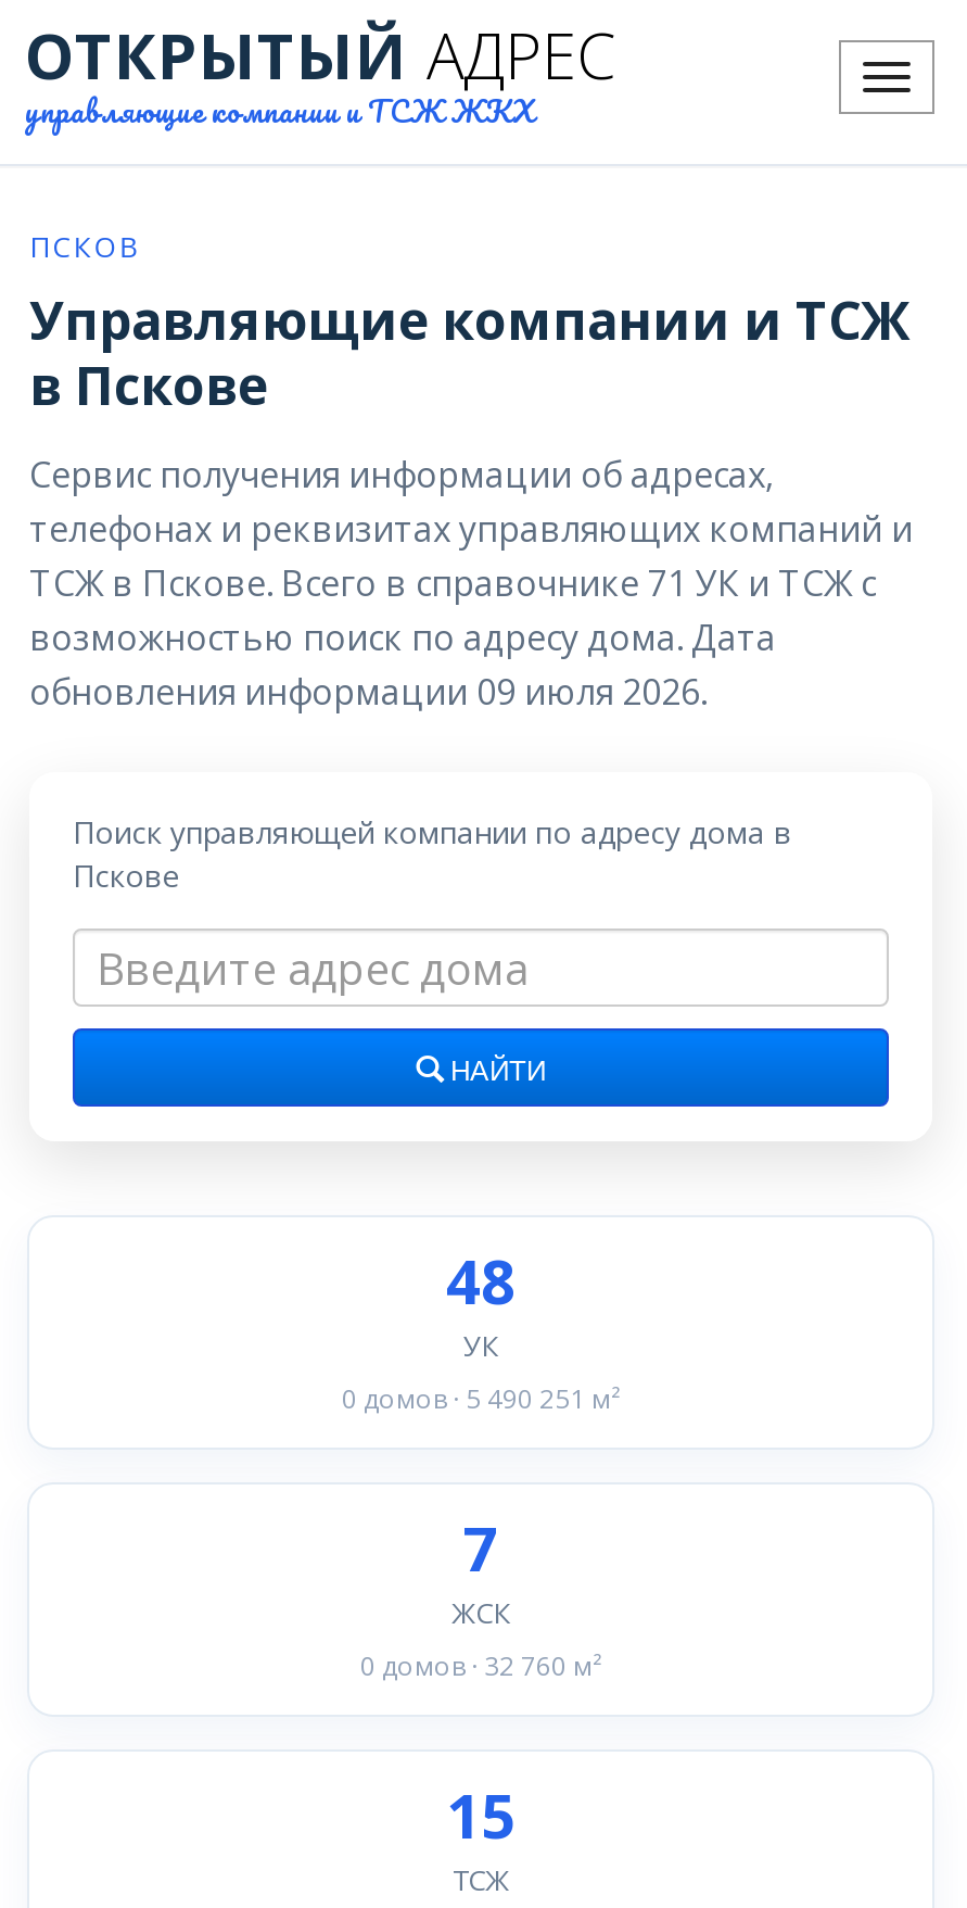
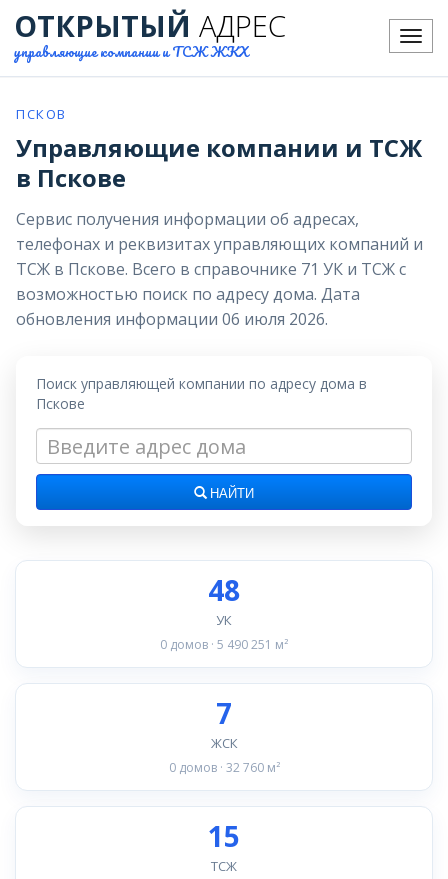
[29,668,707,716] обновления информации 09 июля 2026. -> [16,308,328,330] обновления информации 06 июля 2026.

